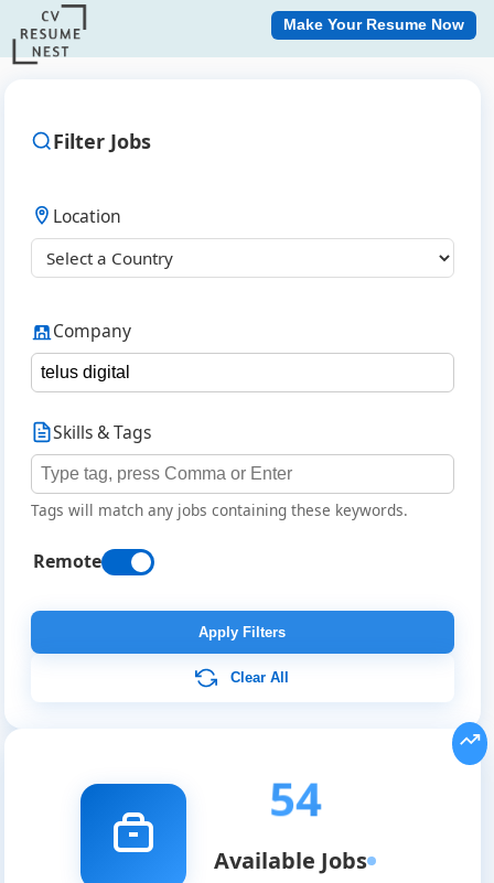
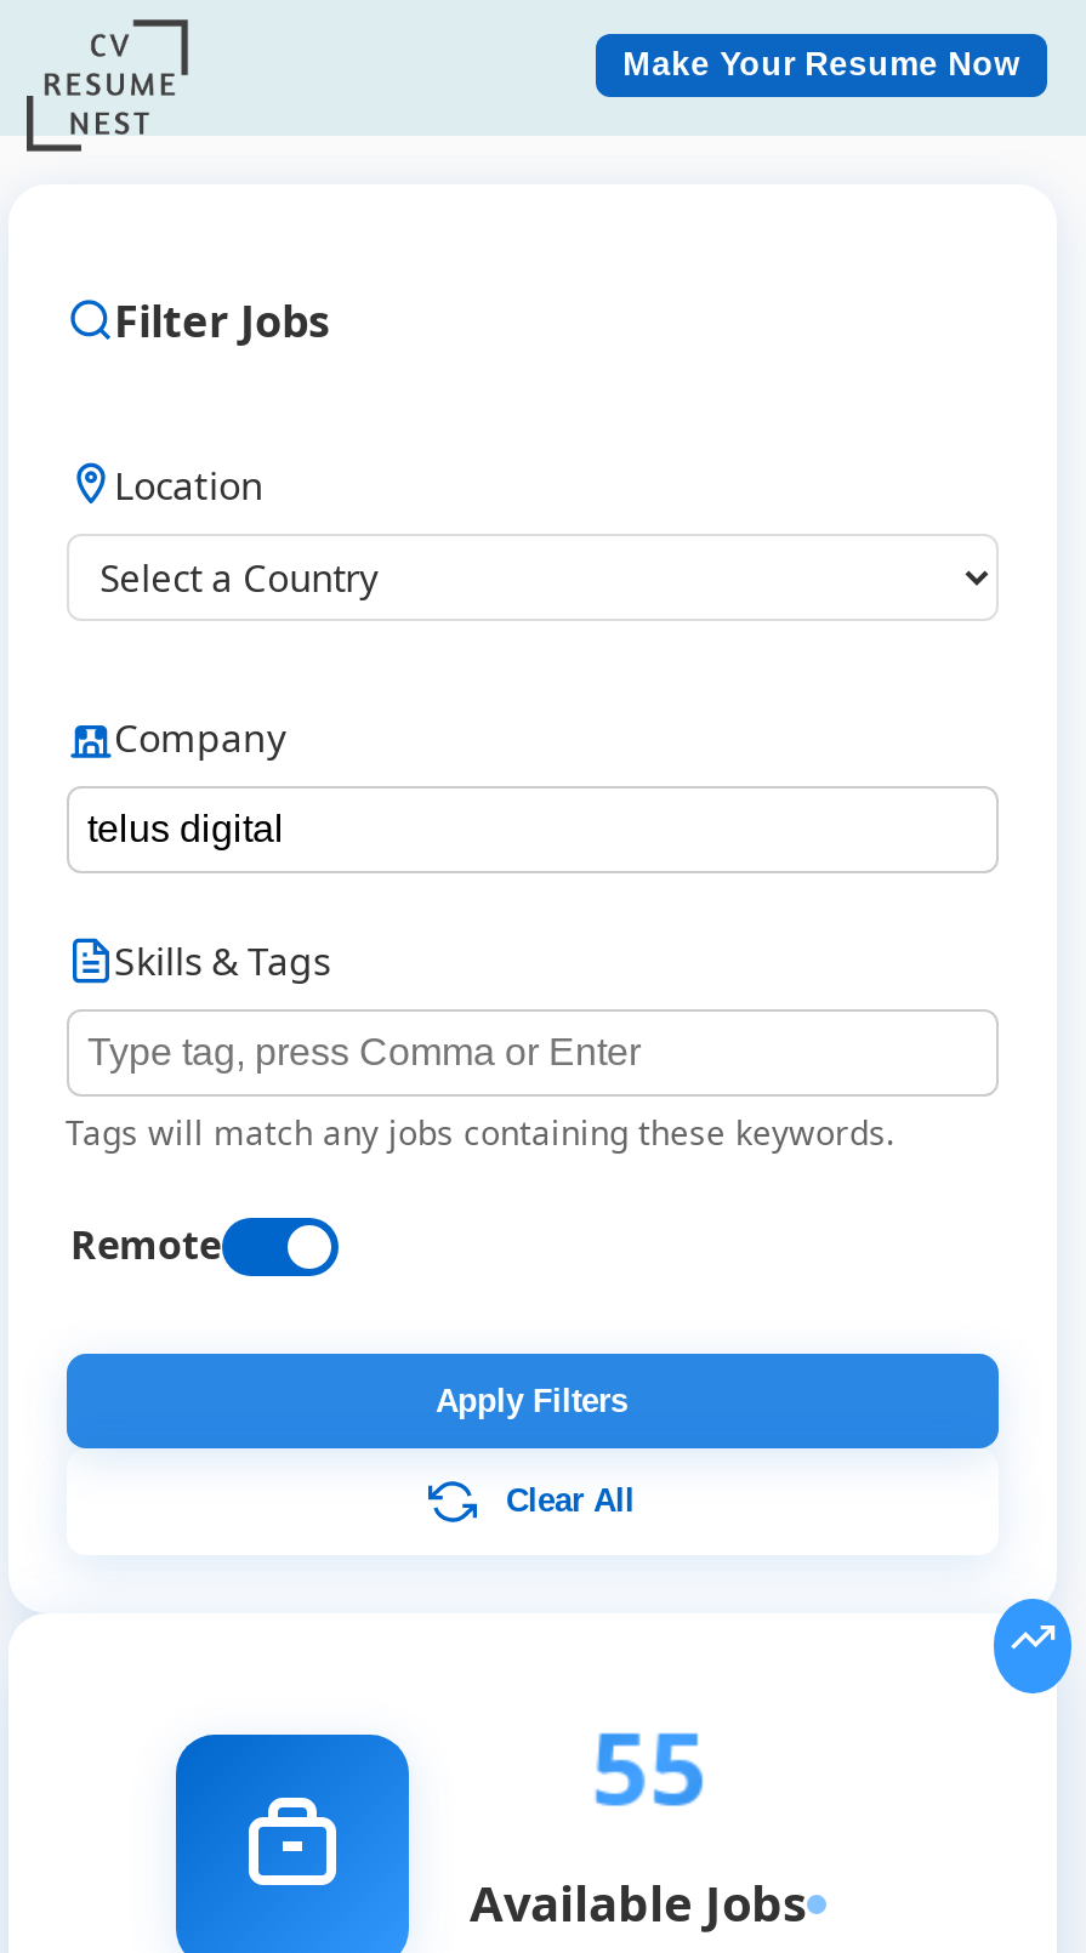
[269,768,321,830] 54 -> [592,1702,704,1835] 55

